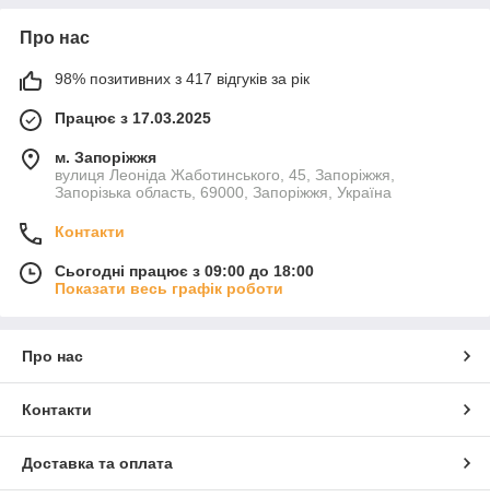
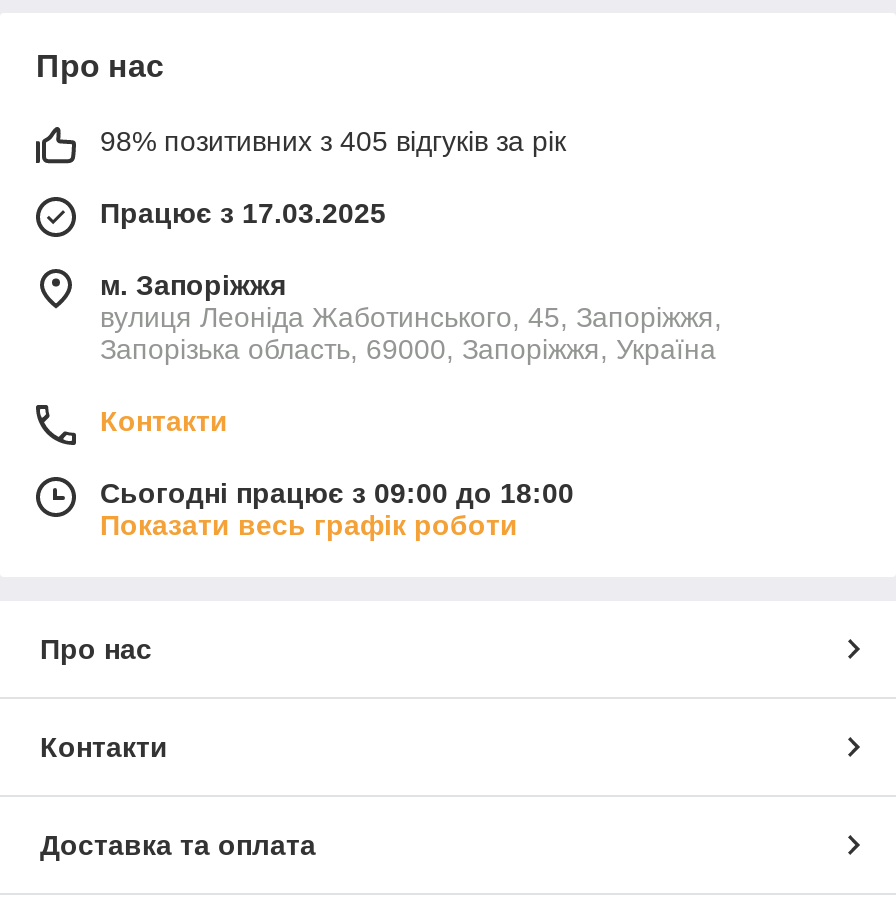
[55,70,310,87] 98% позитивних з 417 відгуків за рік -> [100,125,566,157] 98% позитивних з 405 відгуків за рік

